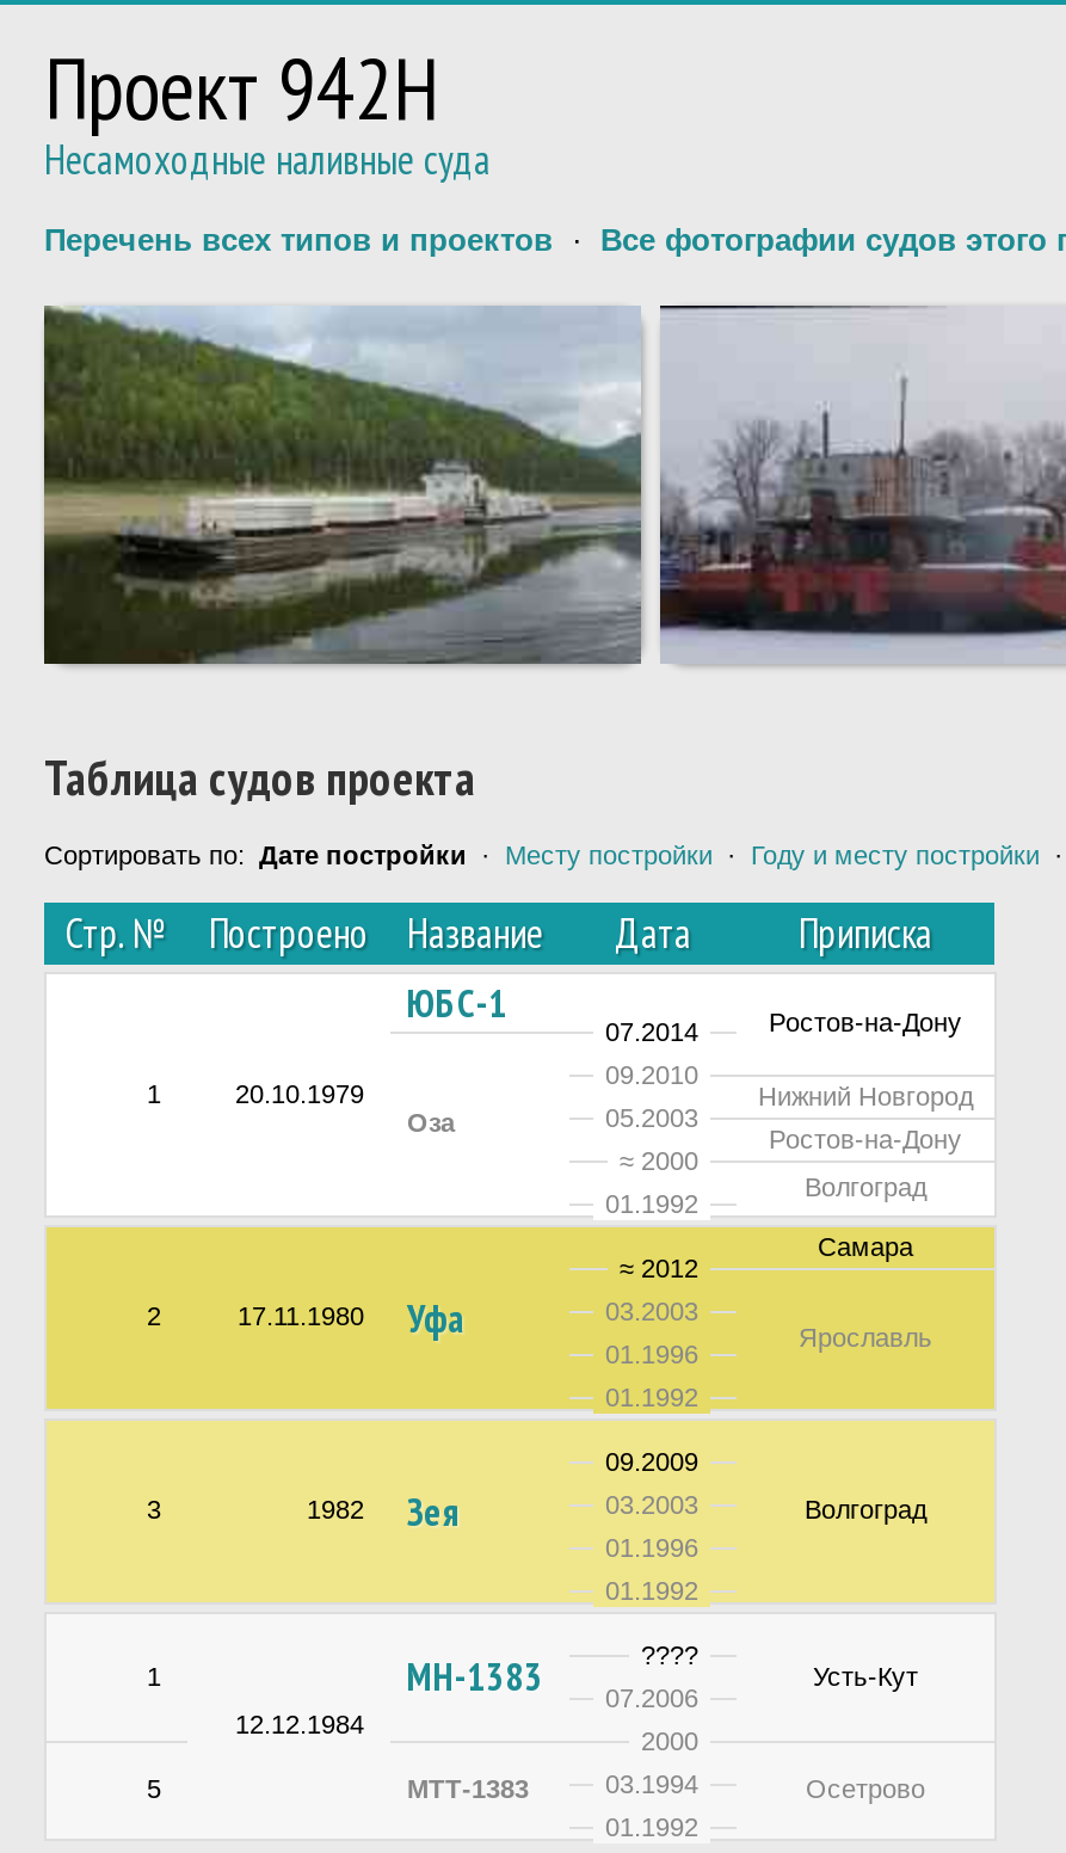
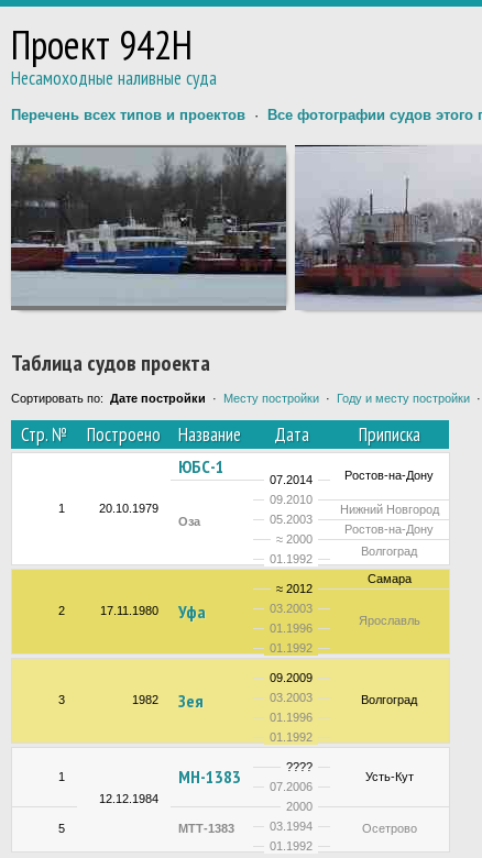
[42,306,641,664] [image] -> [11,144,287,309] [image]

